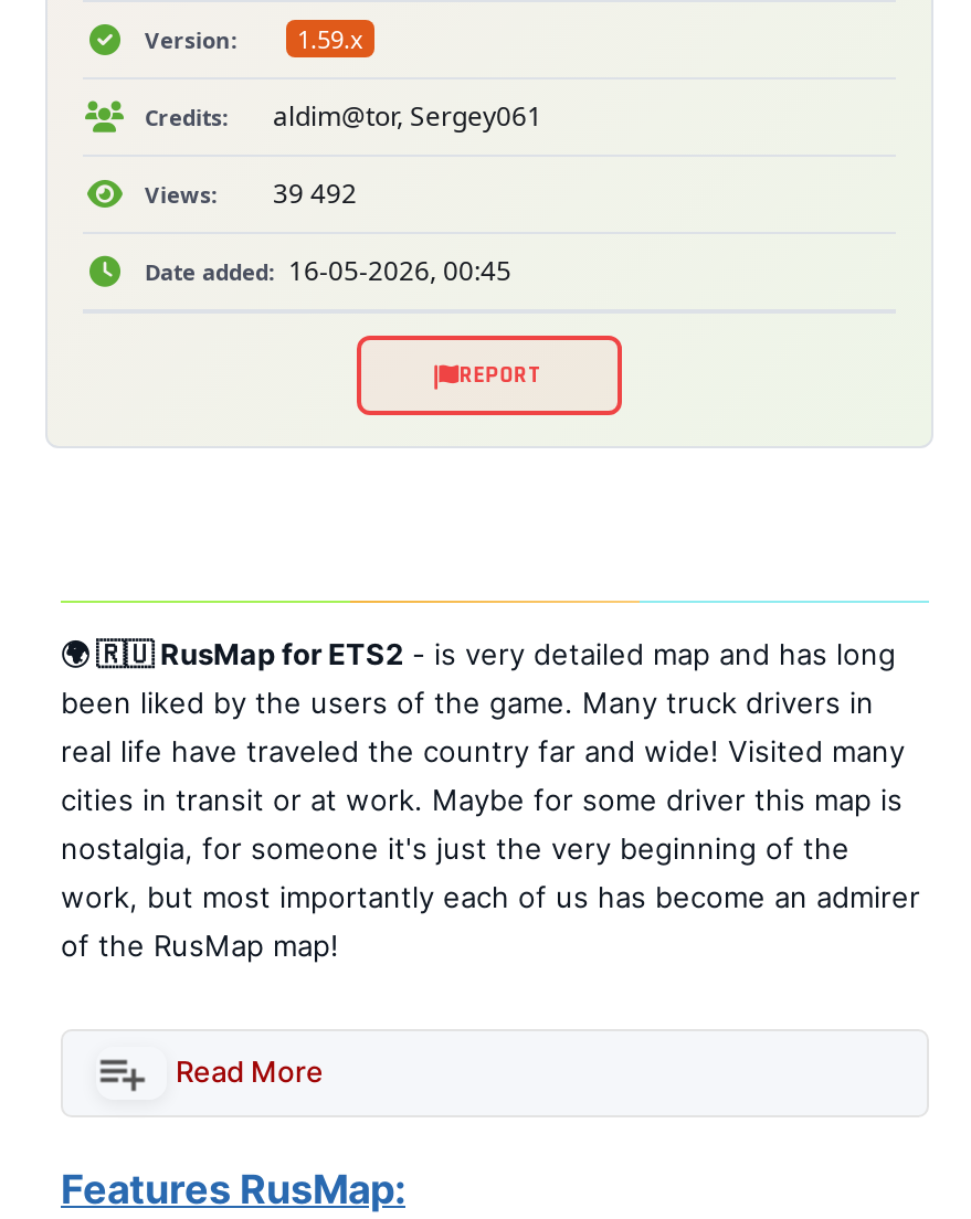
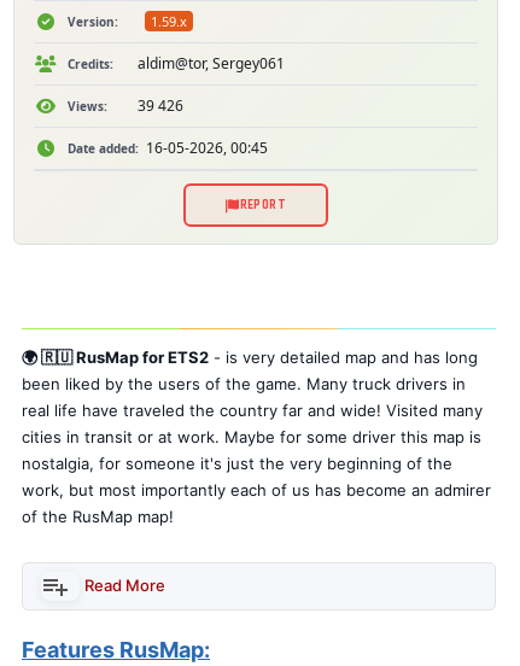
[145,174,357,212] Views: 39 492 -> [68,95,183,116] Views: 39 426

